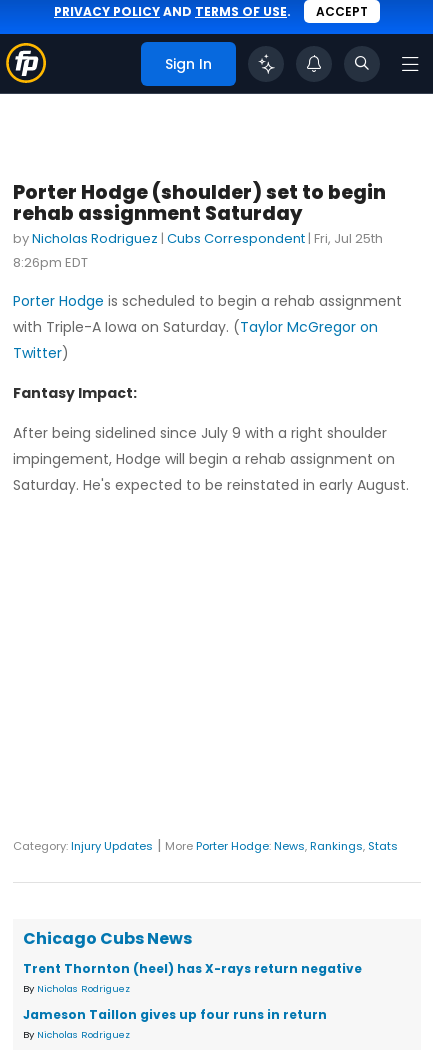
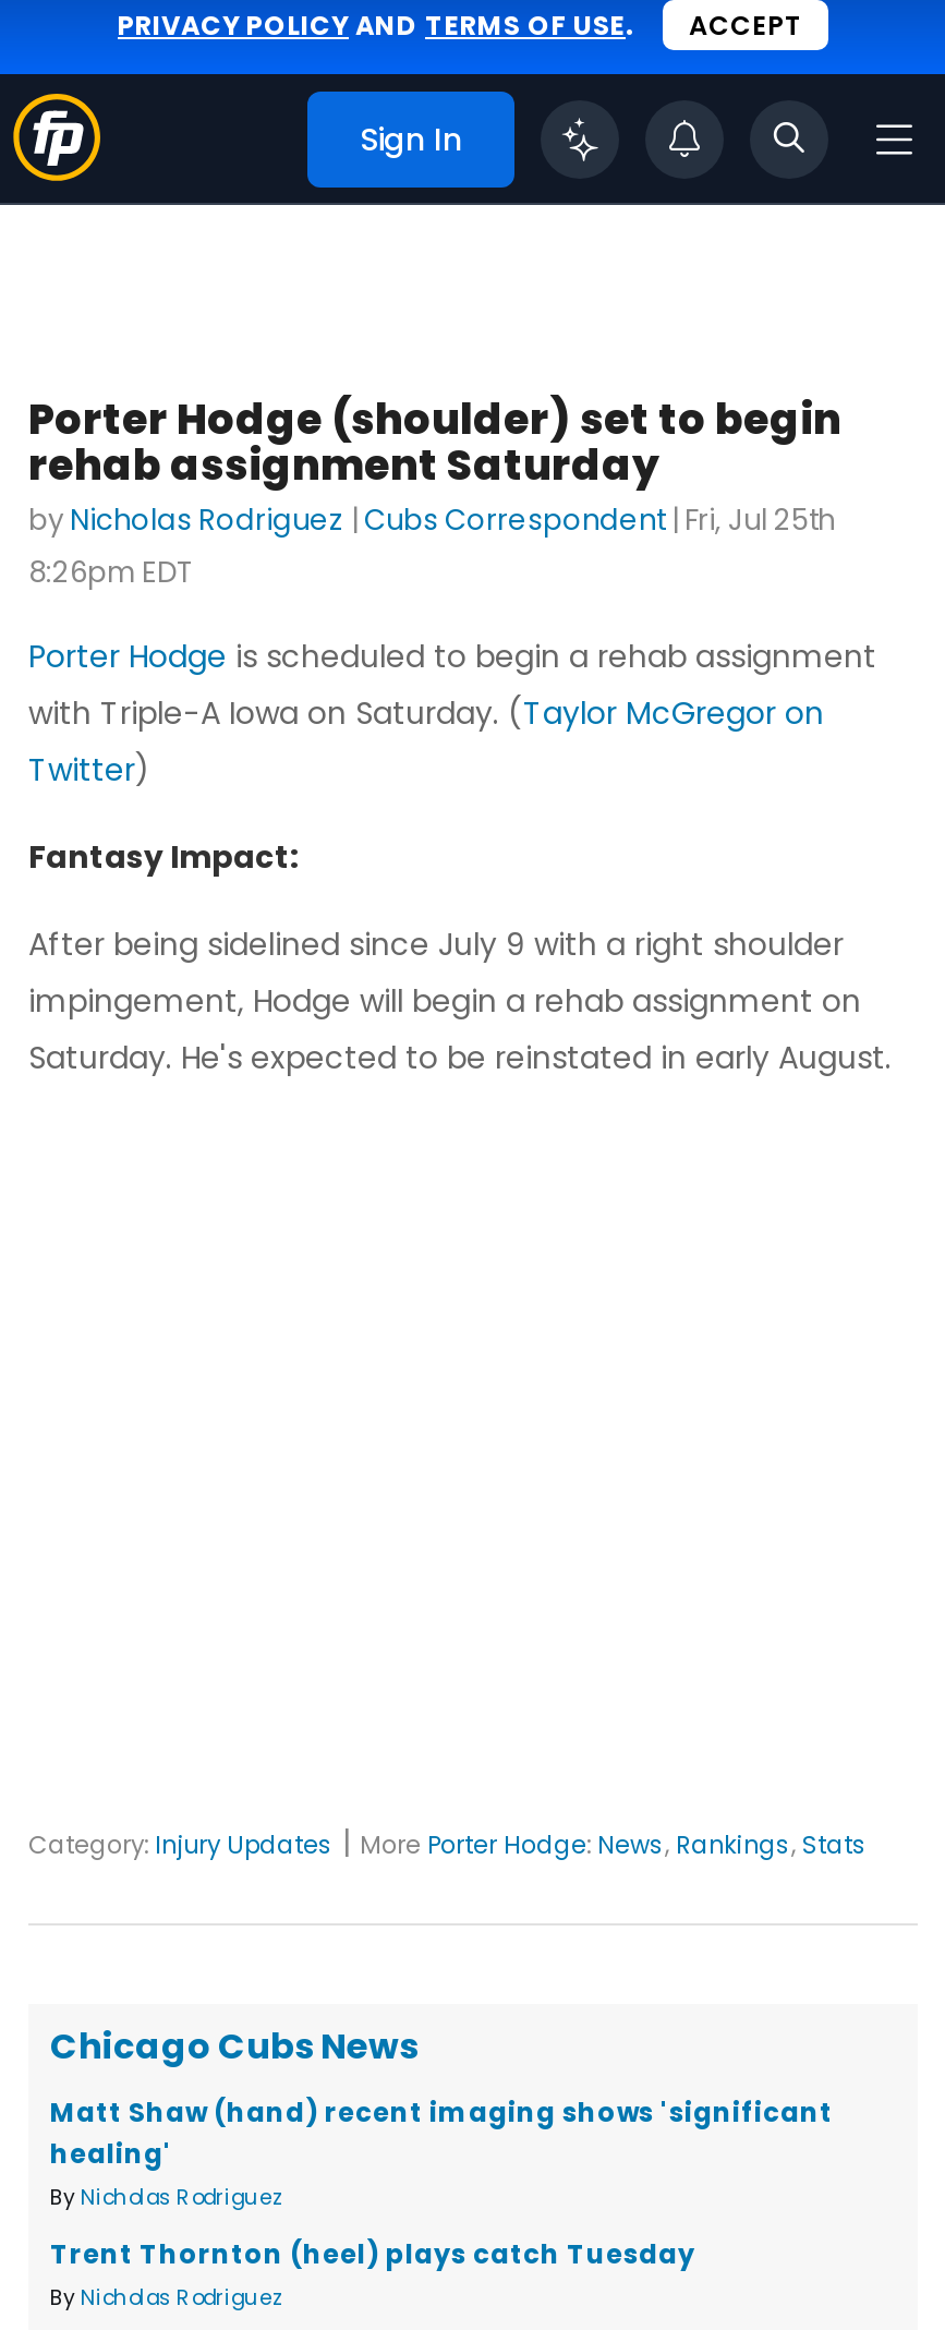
[23,960,362,977] Trent Thornton (heel) has X-rays return negative -> [50,2094,833,2173] Matt Shaw (hand) recent imaging shows 'significant | healing'
[23,1006,327,1023] Jameson Taillon gives up four runs in return -> [50,2236,695,2273] Trent Thornton (heel) plays catch Tuesday

